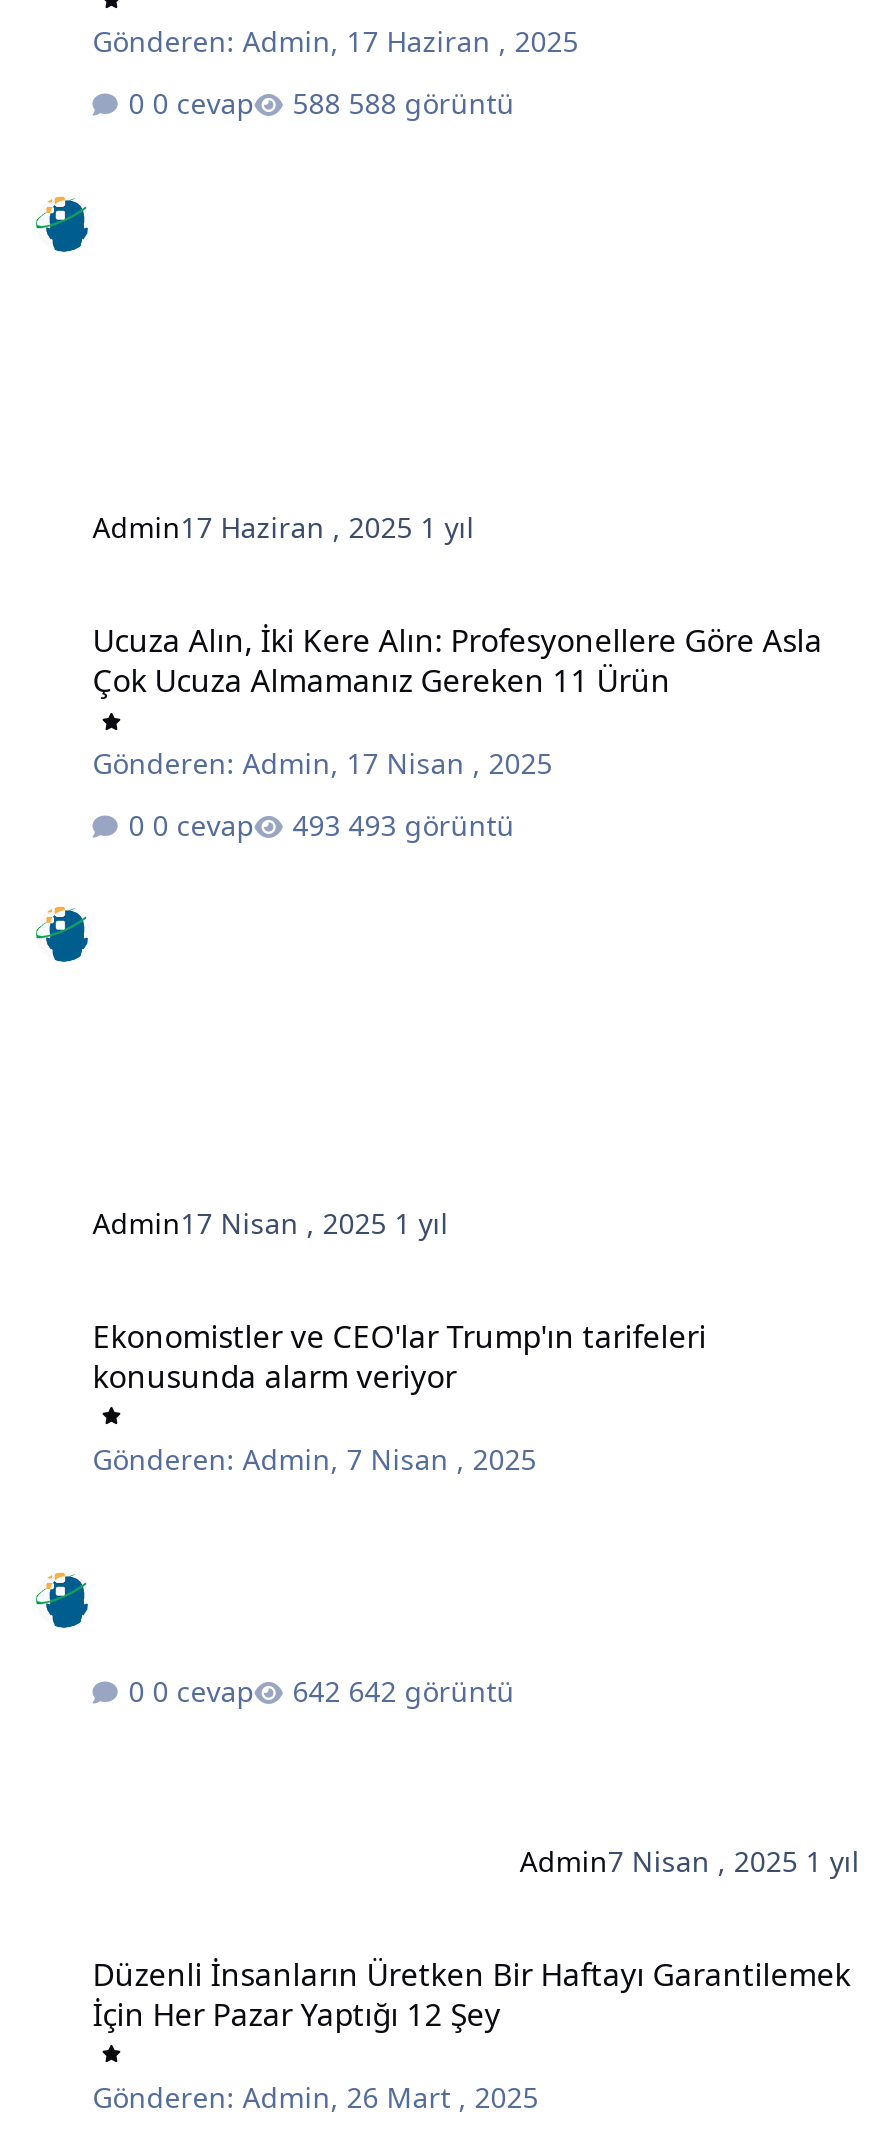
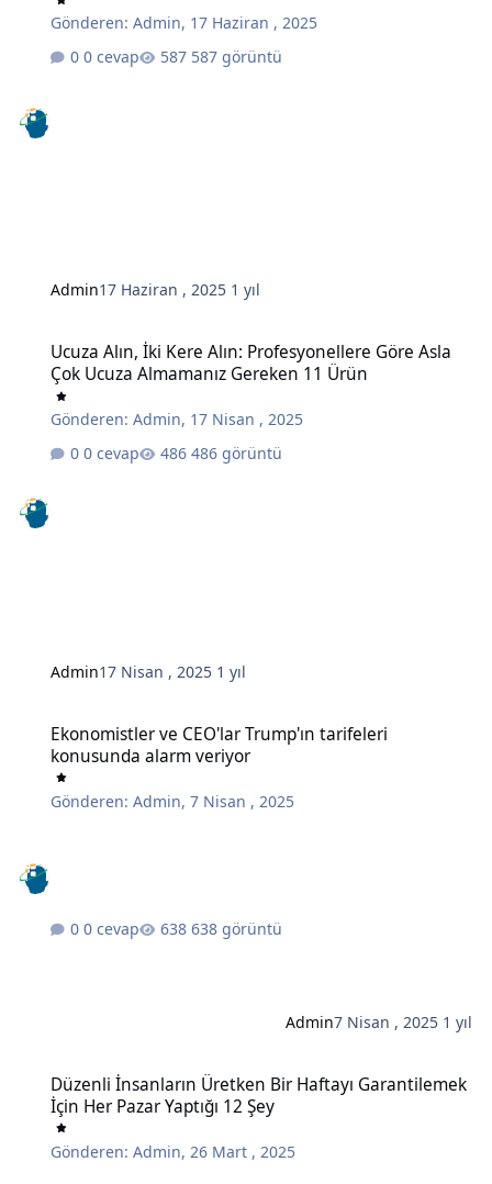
[348,85,514,123] 588 görüntü -> [191,47,282,68] 587 görüntü
[348,807,514,845] 493 görüntü -> [191,443,282,464] 486 görüntü
[348,1672,514,1710] 642 görüntü -> [191,918,282,939] 638 görüntü

